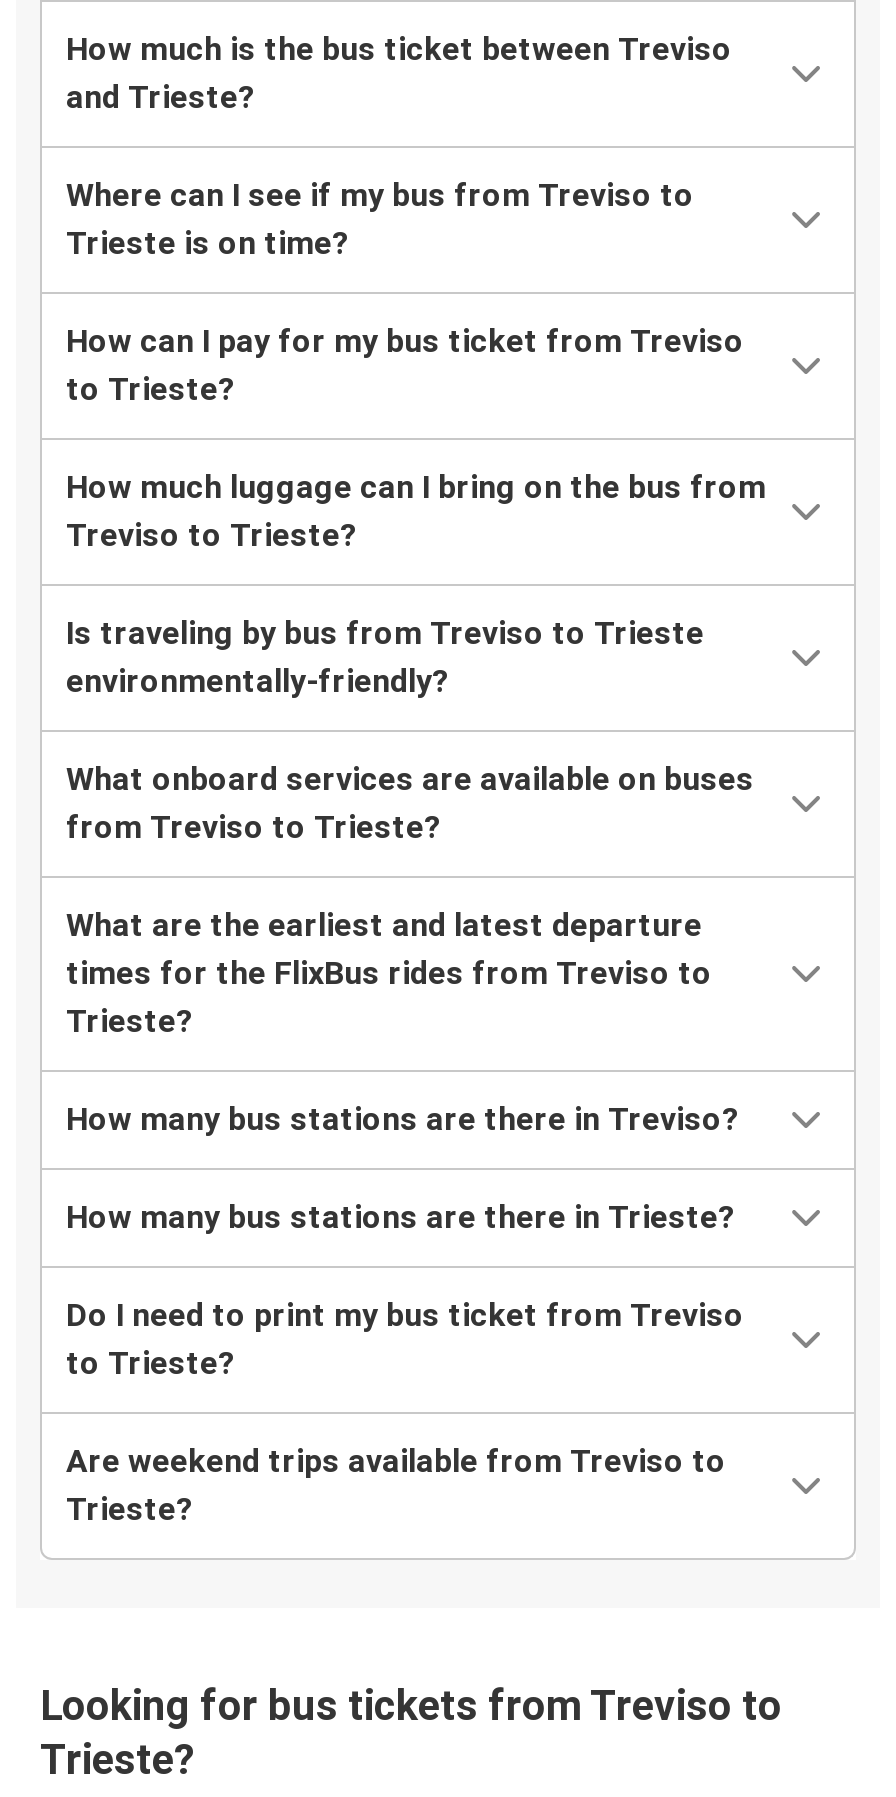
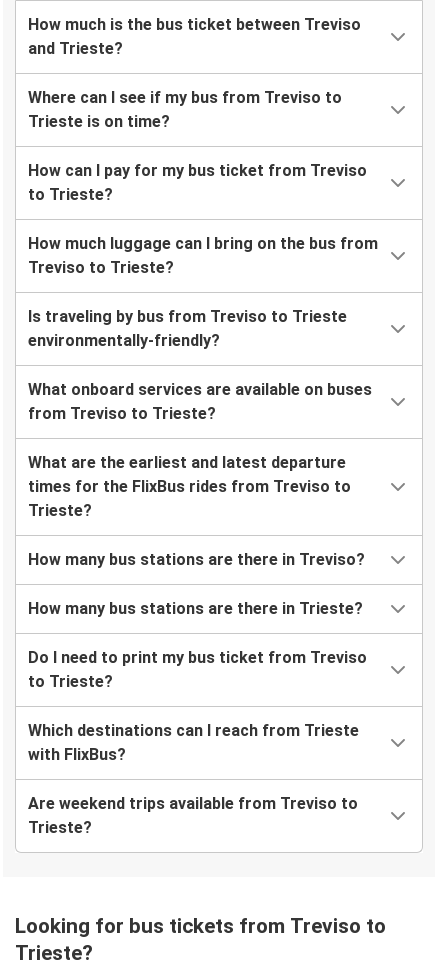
none -> [28,721,359,764] Which destinations can I reach from Trieste | with FlixBus?

